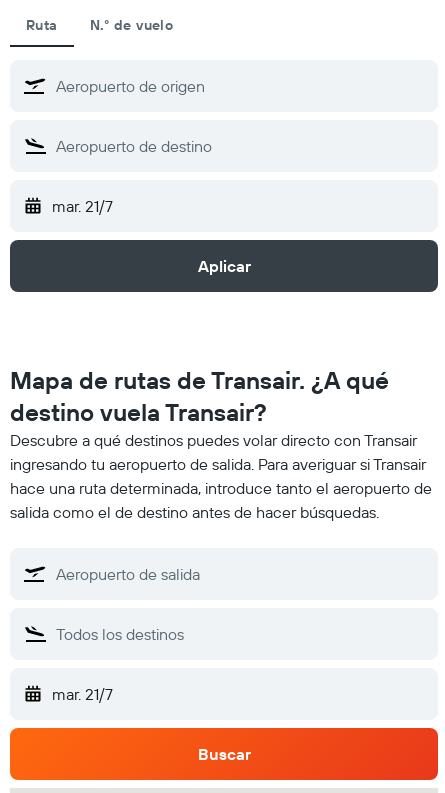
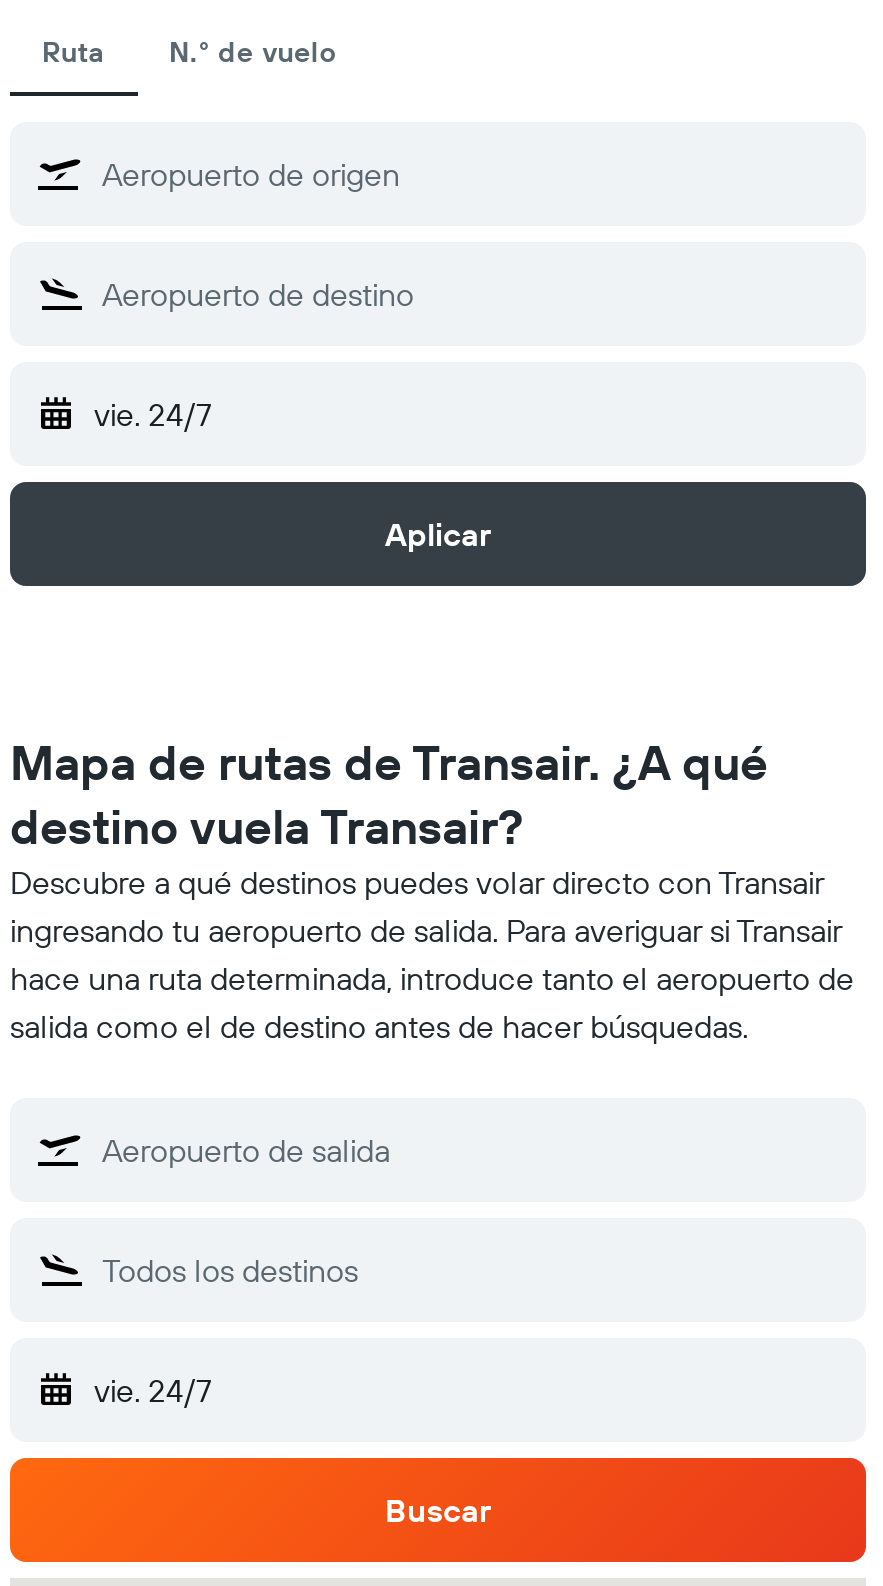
[52,196,113,216] mar. 21/7 -> [94,394,212,434] vie. 24/7
[52,684,113,704] mar. 21/7 -> [94,1370,212,1410] vie. 24/7

